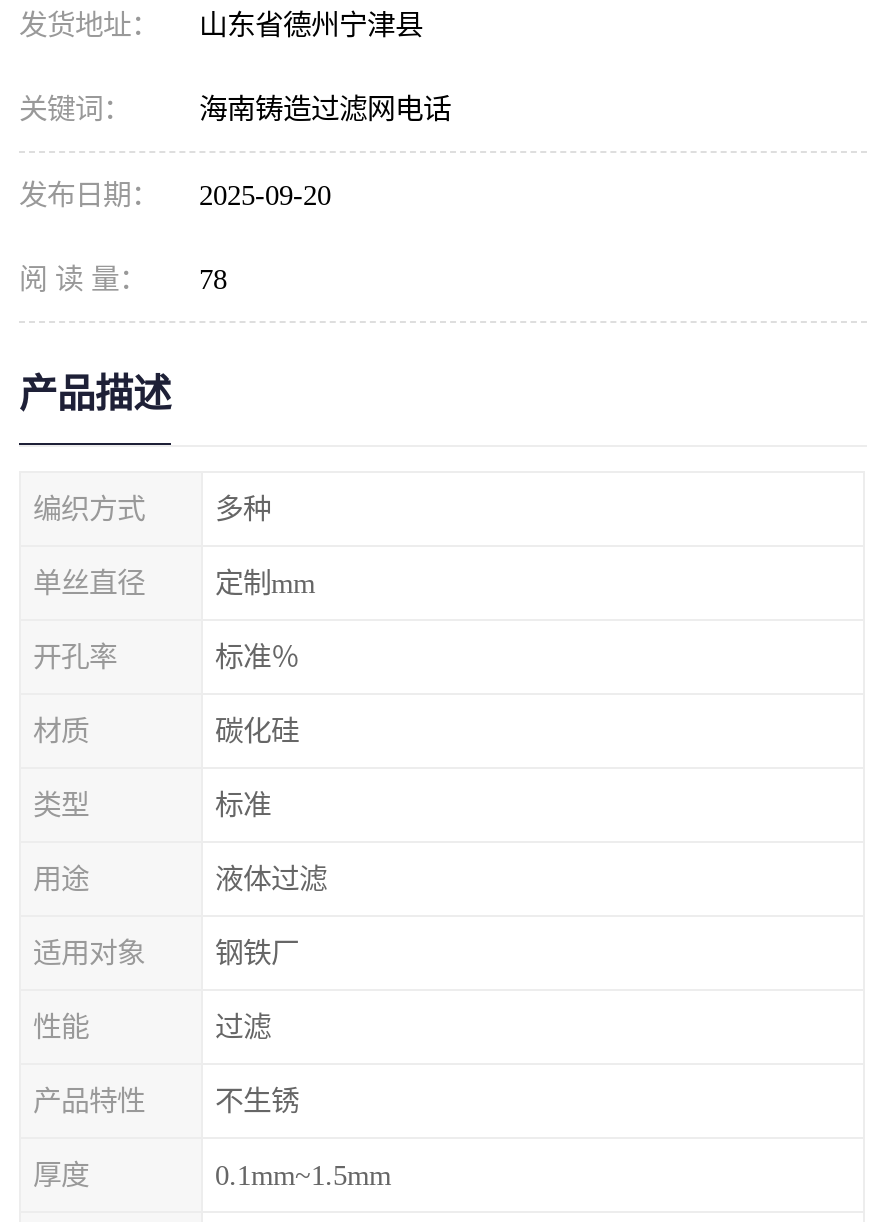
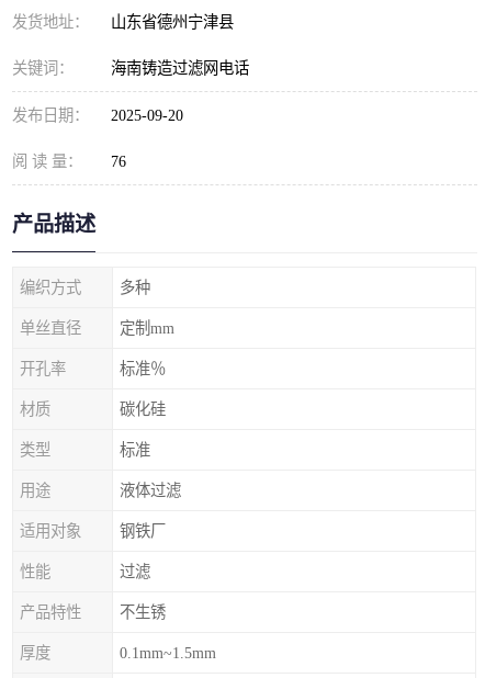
[19,263,227,295] 阅 读 量： 78 -> [12,152,126,170] 阅 读 量： 76

